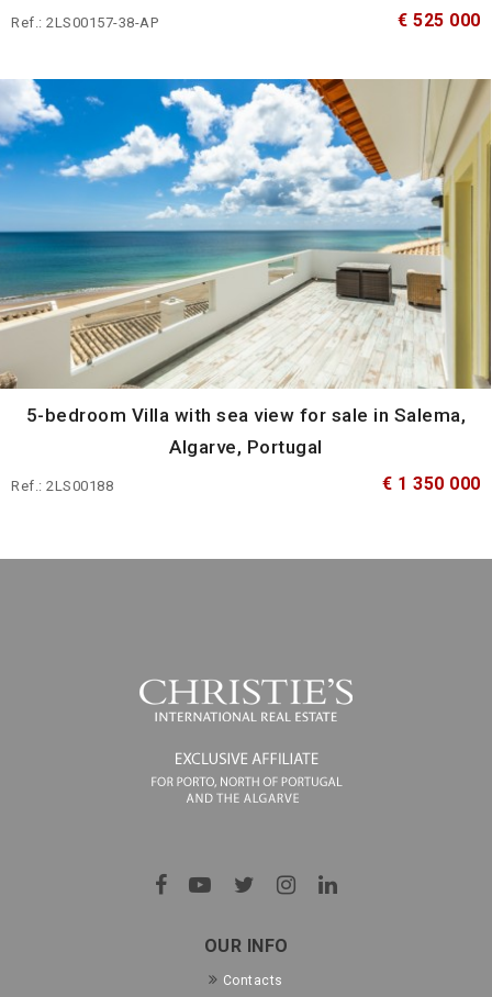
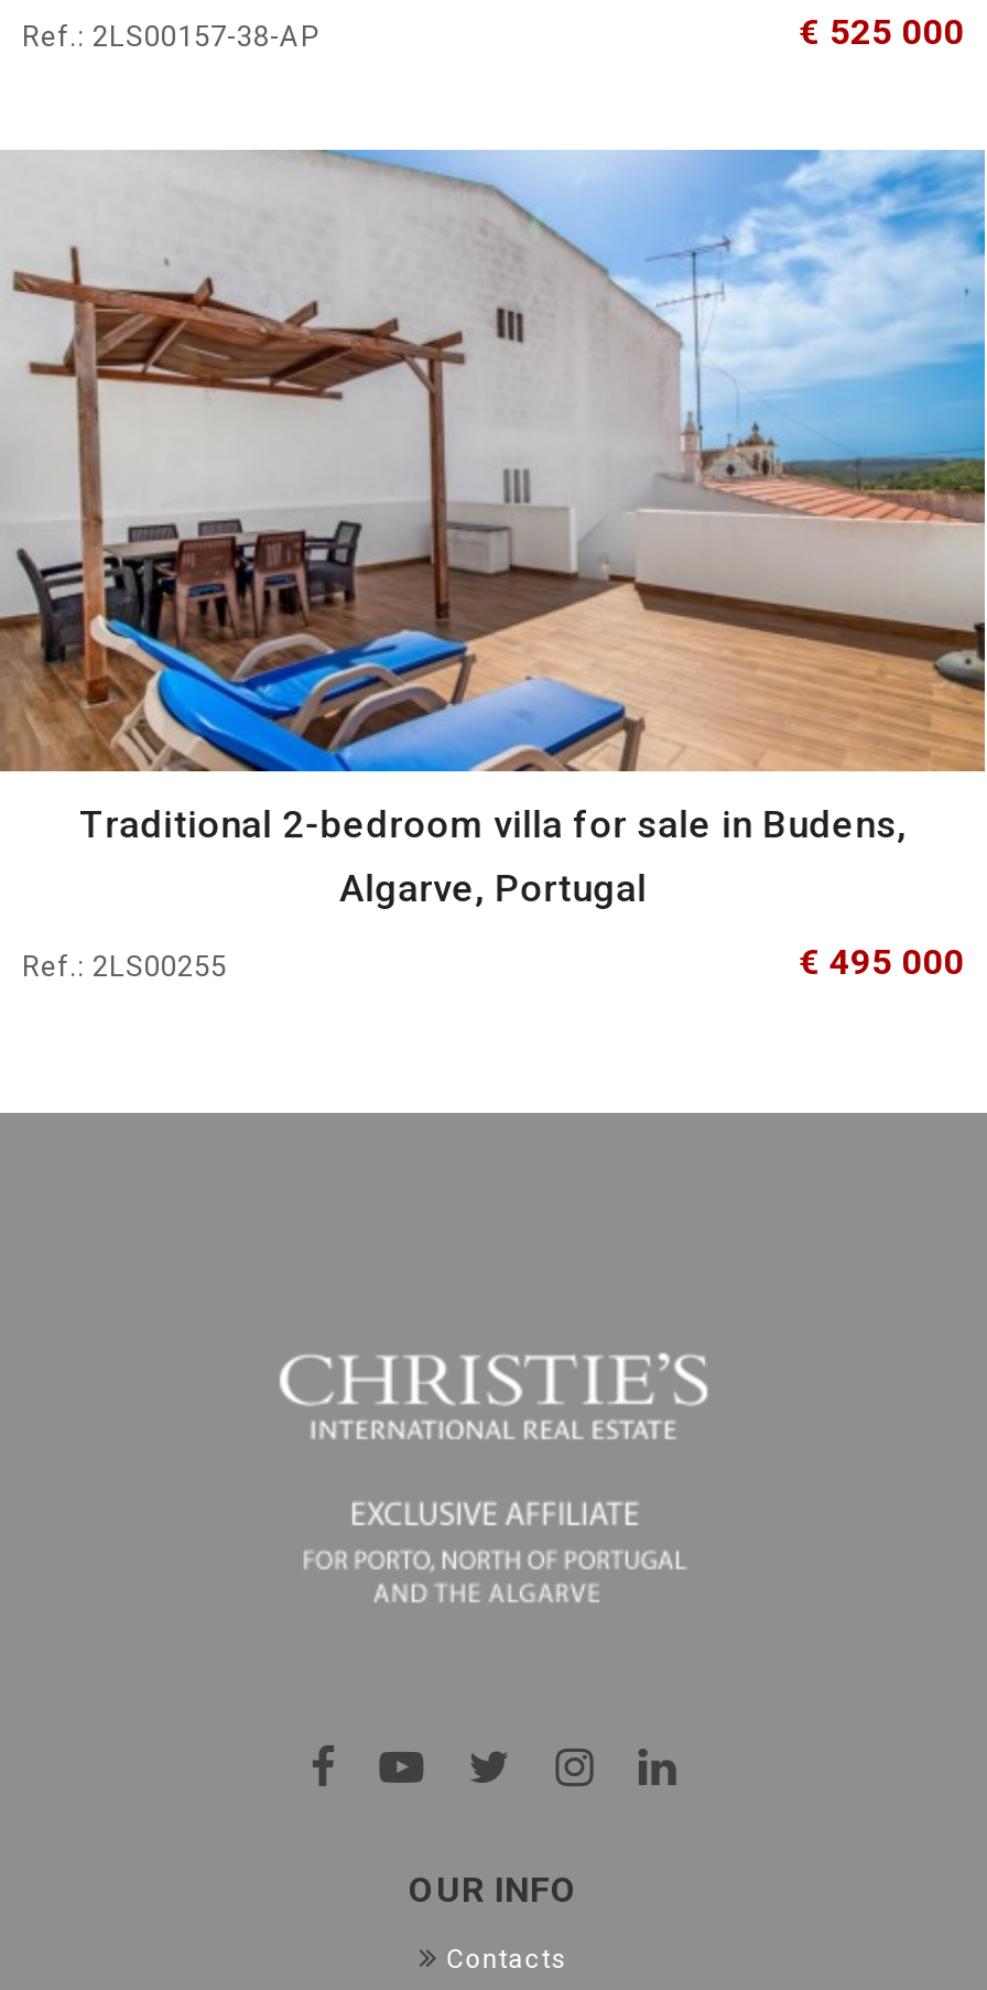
[3,78,489,426] [image] | 5-bedroom Villa with sea view for sale in Salema, -> [7,148,980,846] [image] | Traditional 2-bedroom villa for sale in Budens,
[11,478,113,494] Ref.: 2LS00188 -> [22,950,227,983] Ref.: 2LS00255
[383,473,481,494] € 1 350 000 -> [799,941,965,983] € 495 000

